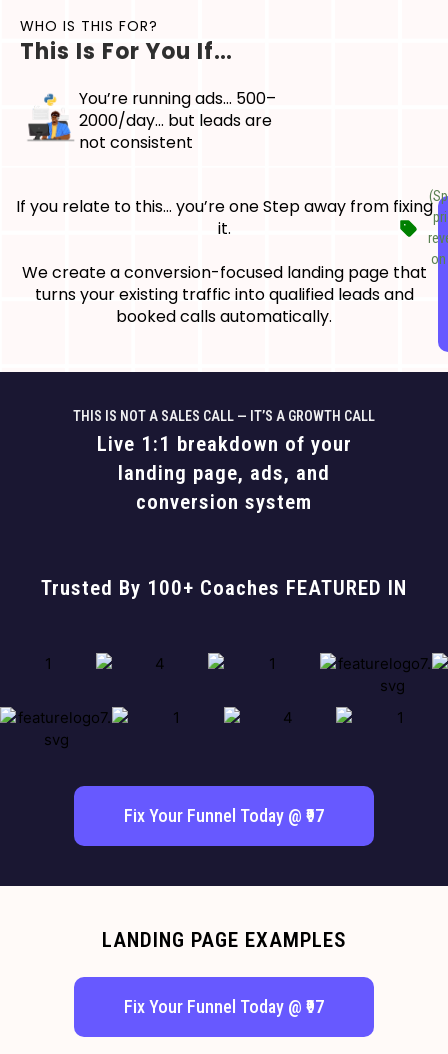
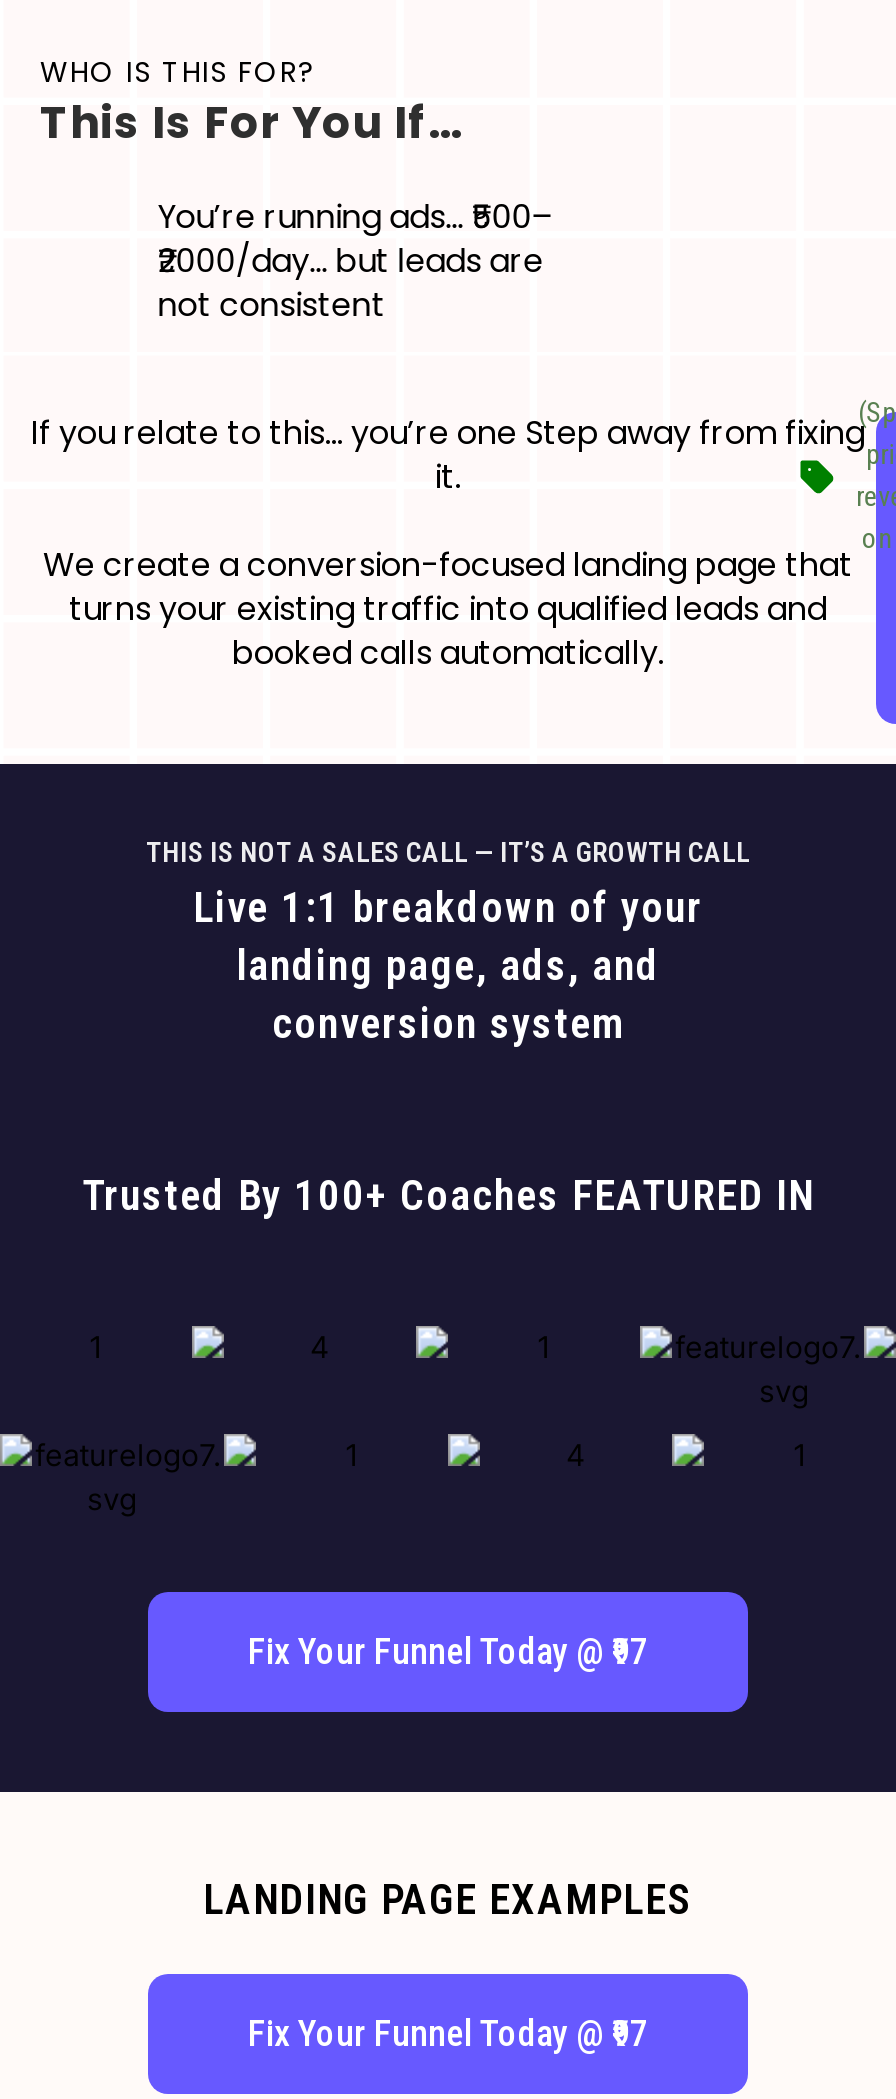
[27,93,74,142] [image] -> none

